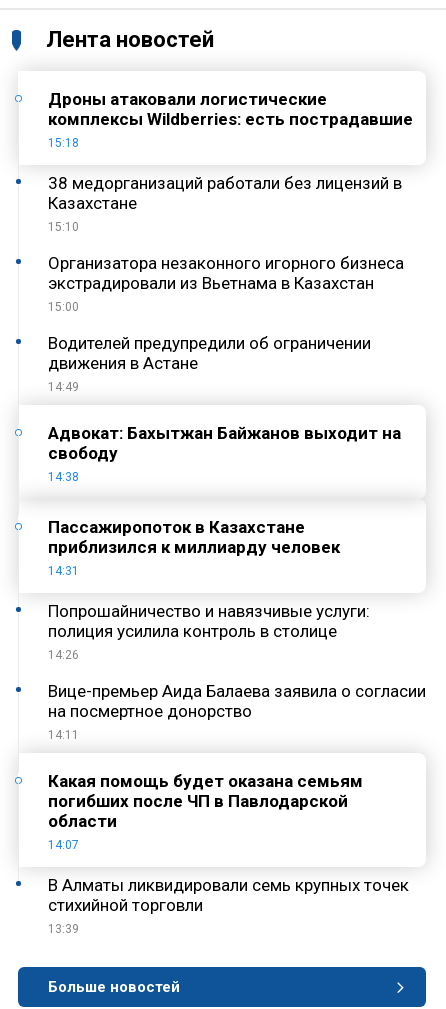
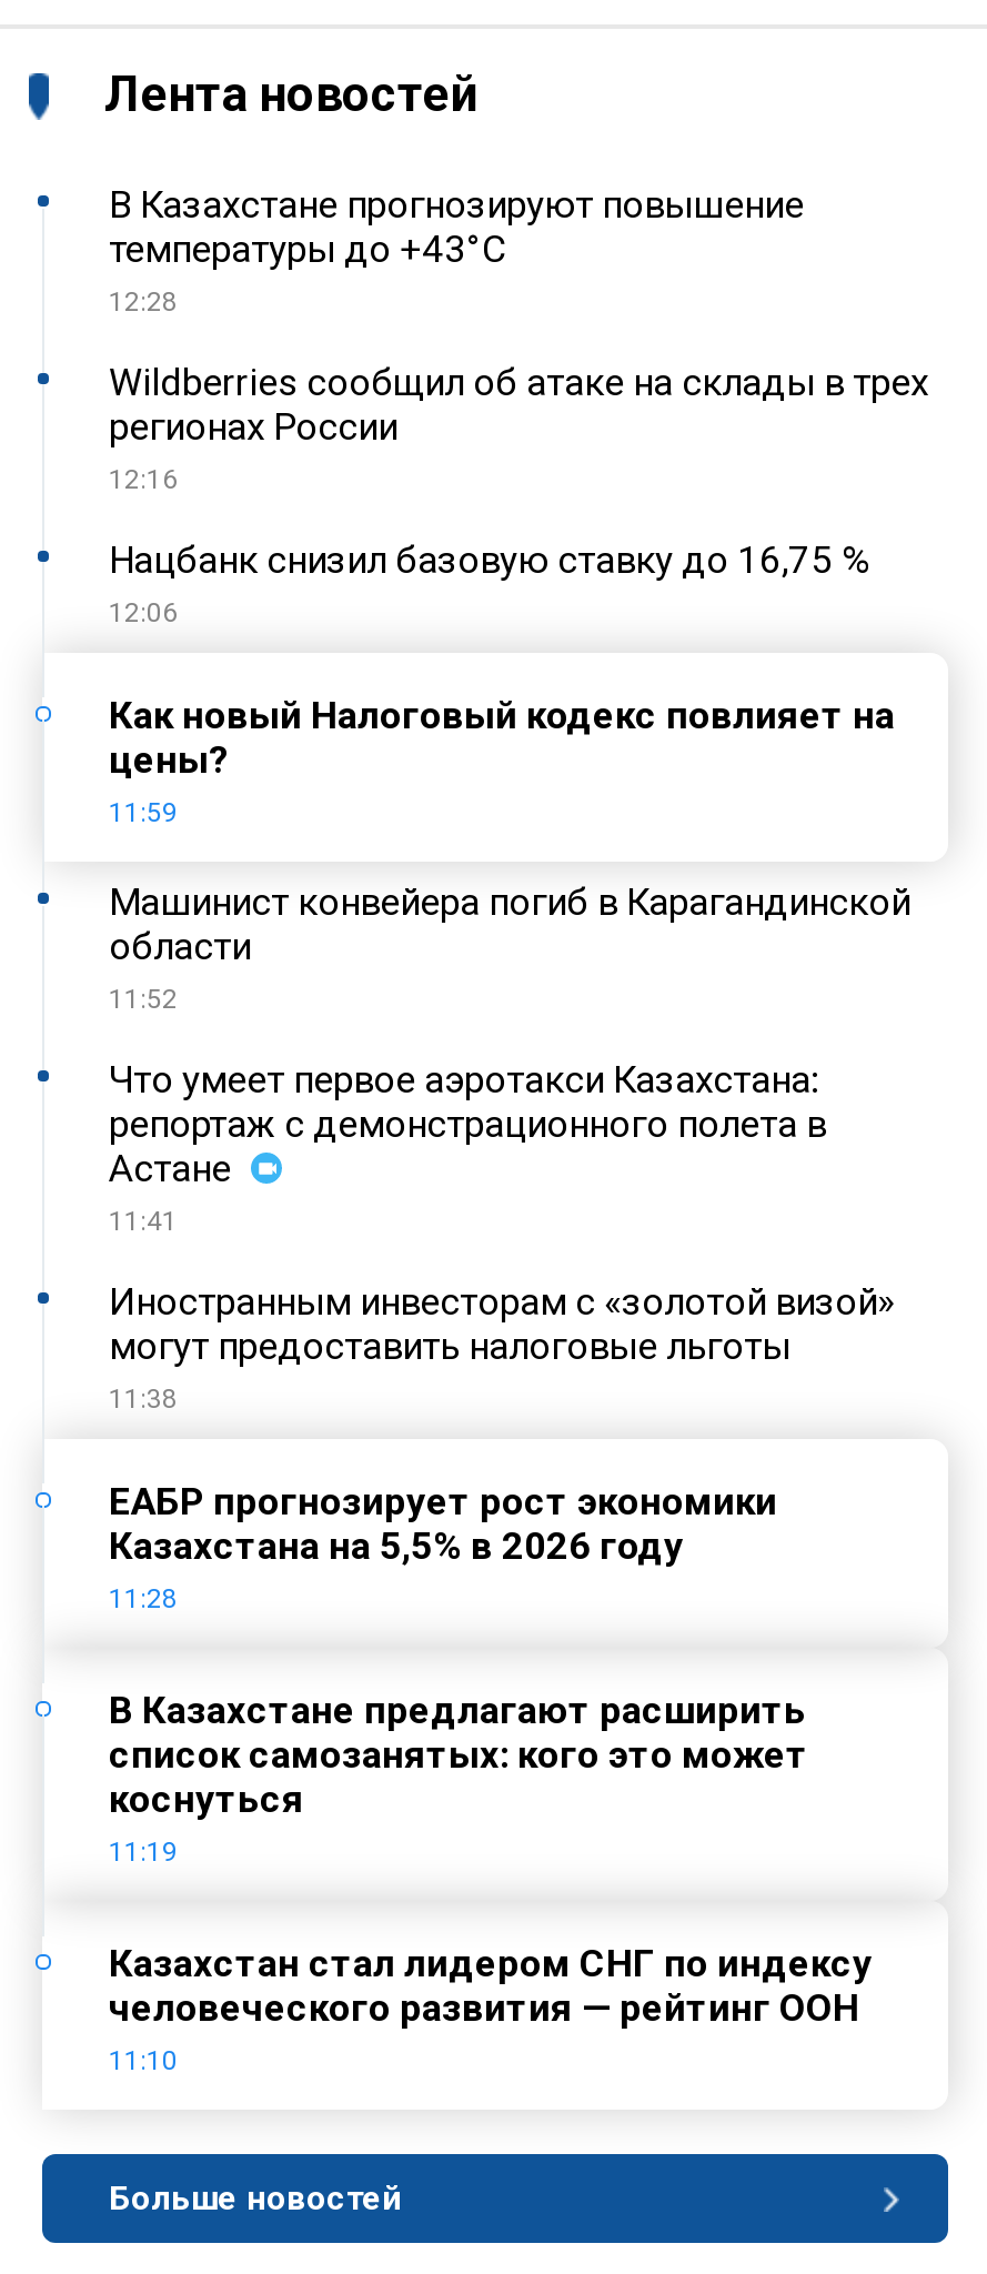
[48,89,426,811] Дроны атаковали логистические | комплексы Wildberries: есть пострадавшие | 15:18 | 38 медорганизаций работали без лицензий в | Казахстане | 15:10 | Организатора незаконного игорного бизнеса | экстрадировали из Вьетнама в Казахстан | 15:00 | Водителей предупредили об ограничении | движения в Астане | 14:49 | Адвокат: Бахытжан Байжанов выходит на | свободу | 14:38 | Пассажиропоток в Казахстане | приблизился к миллиарду человек | 14:31 | Попрошайничество и навязчивые услуги: | полиция усилила контроль в столице | 14:26 | Вице-премьер Аида Балаева заявила о согласии | на посмертное донорство | 14:11 | Какая помощь будет оказана семьям | погибших после ЧП в Павлодарской -> [109,181,928,923] В Казахстане прогнозируют повышение | температуры до +43°C | 12:28 | Wildberries сообщил об атаке на склады в трех | регионах России | 12:16 | Нацбанк снизил базовую ставку до 16,75 % | 12:06 | Как новый Налоговый кодекс повлияет на | цены? | 11:59 | Машинист конвейера погиб в Карагандинской
moved [48,811,117,831] -> [109,923,251,967]: области
[48,838,409,936] 14:07 | В Алматы ликвидировали семь крупных точек | стихийной торговли | 13:39 -> [109,983,895,2075] 11:52 | Что умеет первое аэротакси Казахстана: | репортаж с демонстрационного полета в | Астане | 11:41 | Иностранным инвесторам с «золотой визой» | могут предоставить налоговые льготы | 11:38 | ЕАБР прогнозирует рост экономики | Казахстана на 5,5% в 2026 году | 11:28 | В Казахстане предлагают расширить | список самозанятых: кого это может | коснуться | 11:19 | Казахстан стал лидером СНГ по индексу | человеческого развития — рейтинг ООН | 11:10

